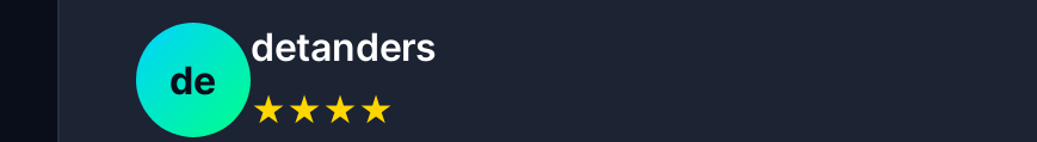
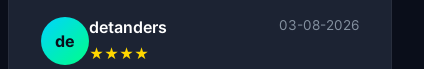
none -> [279,17,359,33] 03-08-2026

